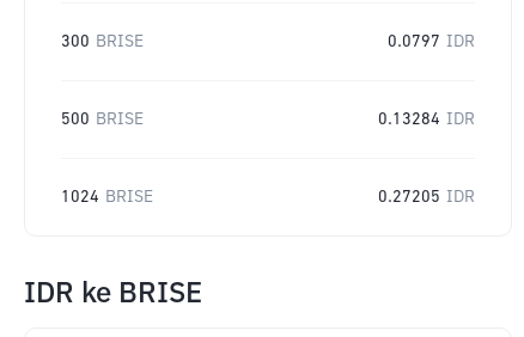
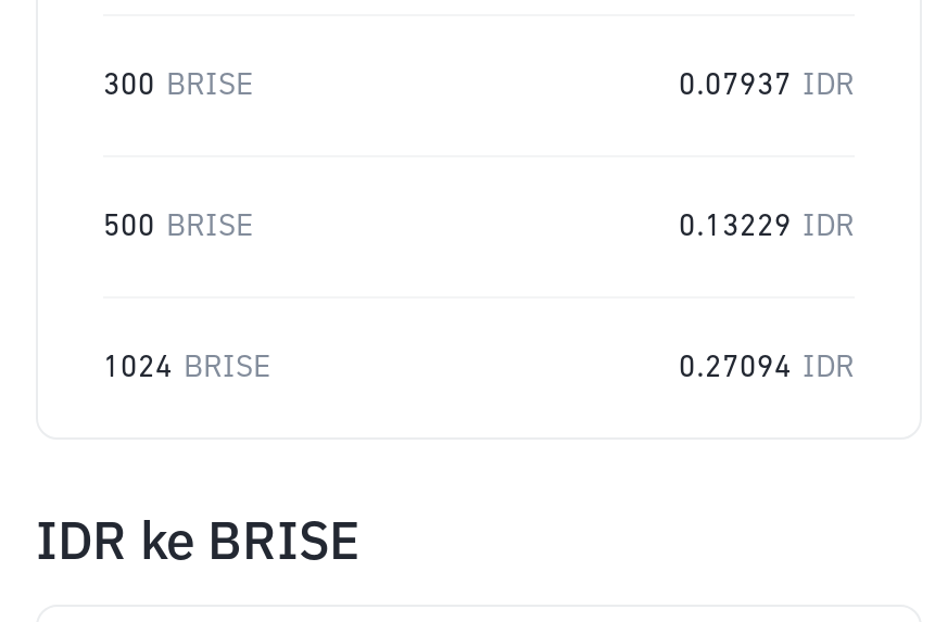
[388,33,475,50] 0.0797 IDR -> [679,71,855,101] 0.07937 IDR
[378,111,475,128] 0.13284 IDR -> [679,212,855,242] 0.13229 IDR
[378,189,475,206] 0.27205 IDR -> [679,353,855,383] 0.27094 IDR

